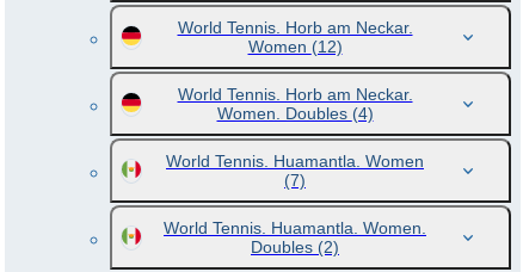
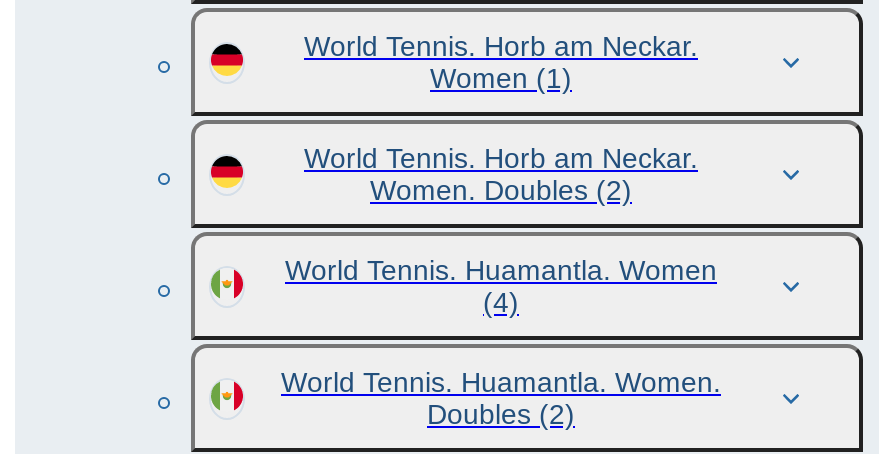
[248,37,342,56] Women (12) -> [430,62,572,94] Women (1)
[217,104,373,123] Women. Doubles (4) -> [370,174,632,206] Women. Doubles (2)
[284,171,306,190] (7) -> [483,286,519,318] (4)

